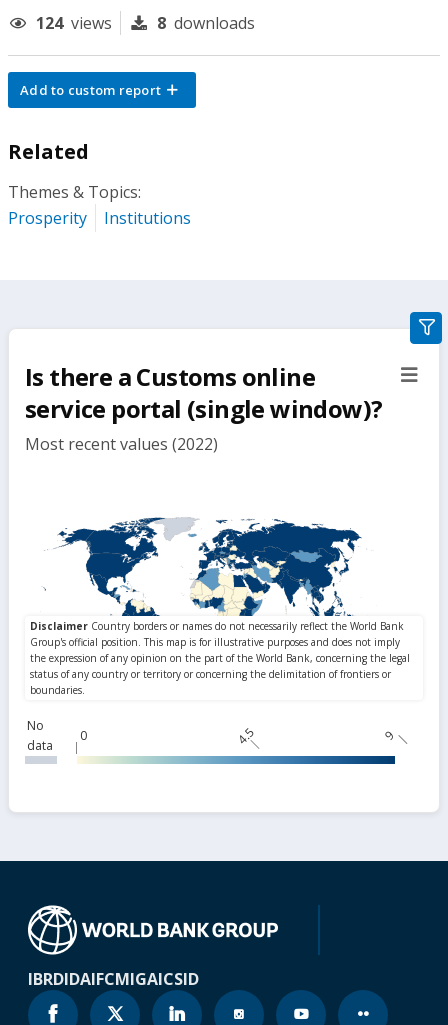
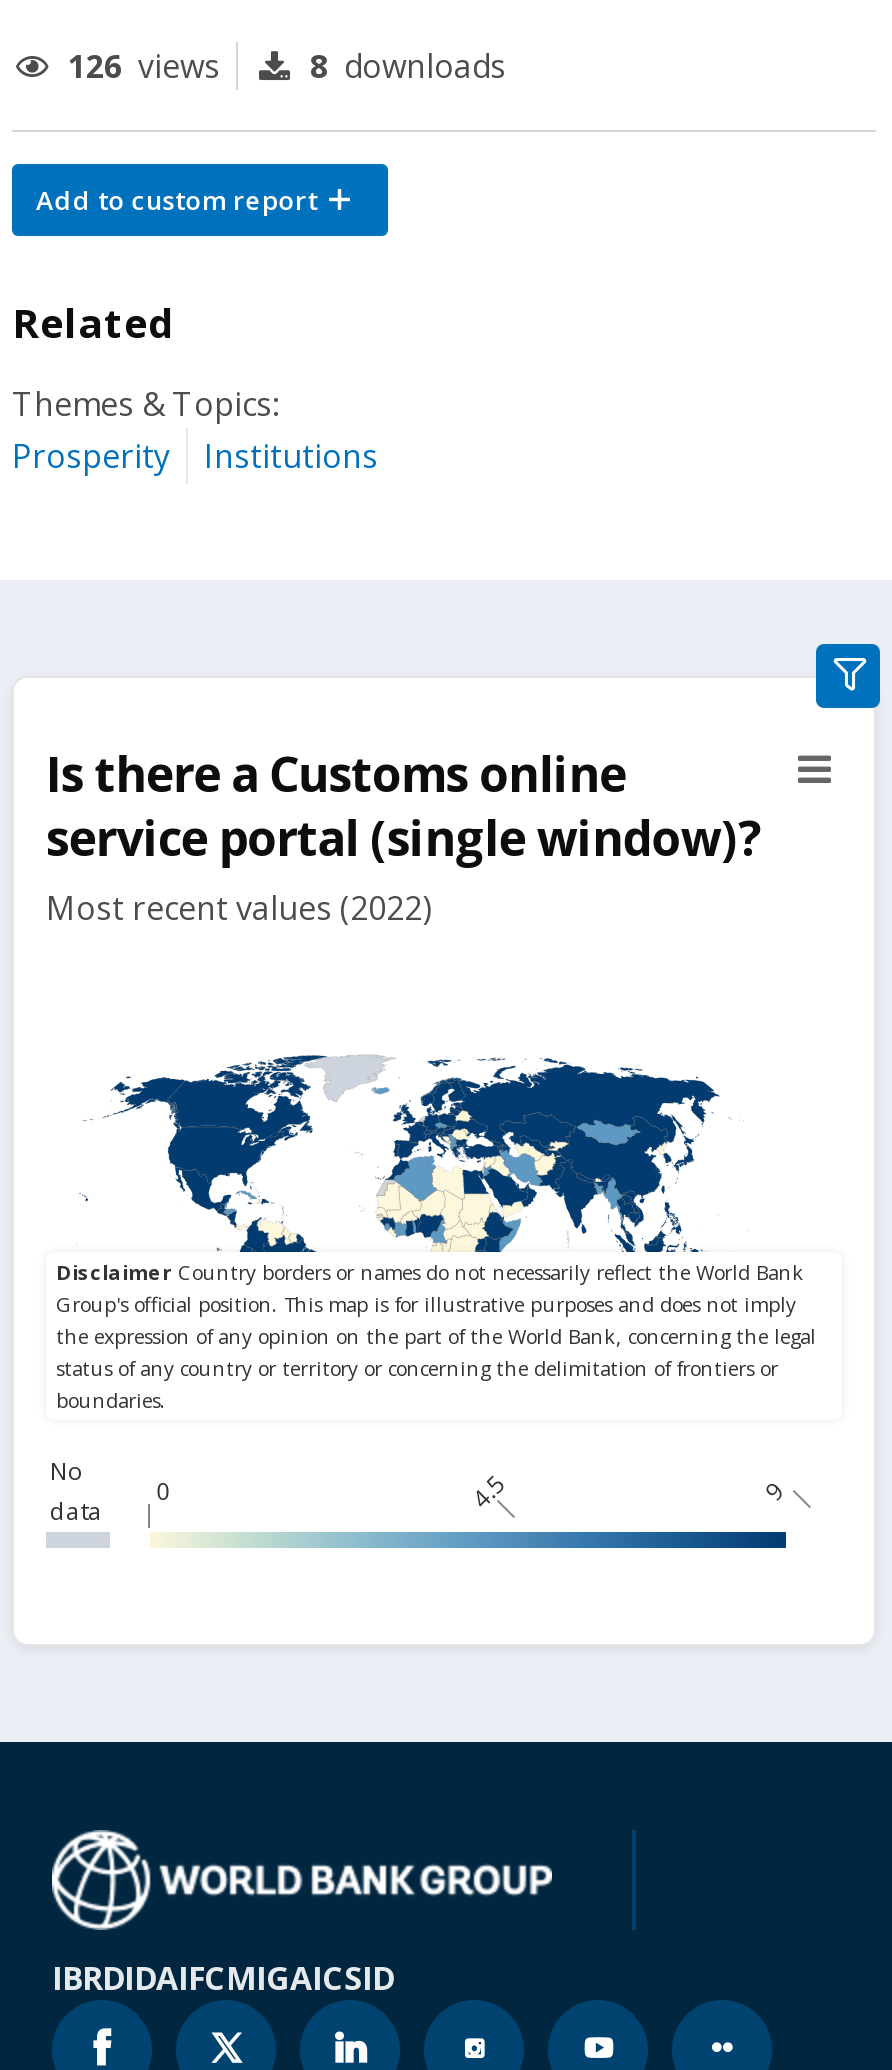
[36,12,112,34] 124 views -> [68,44,220,88] 126 views

